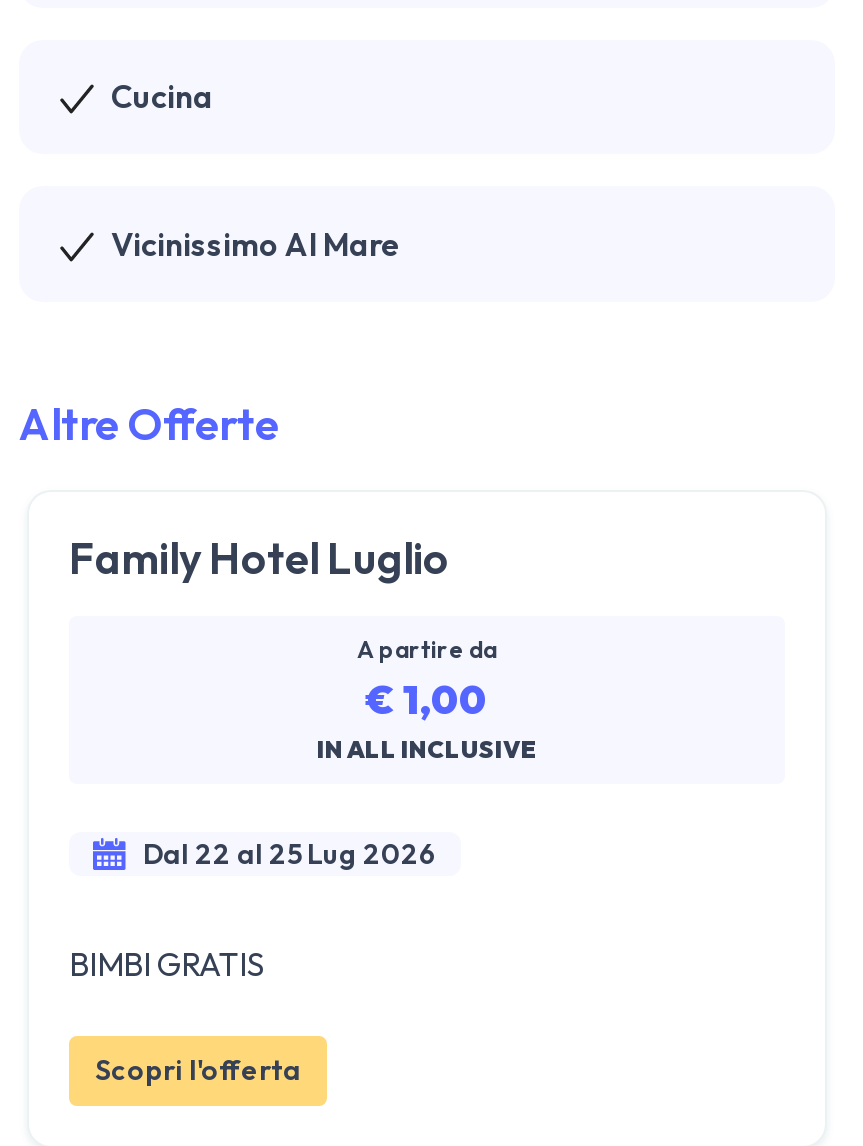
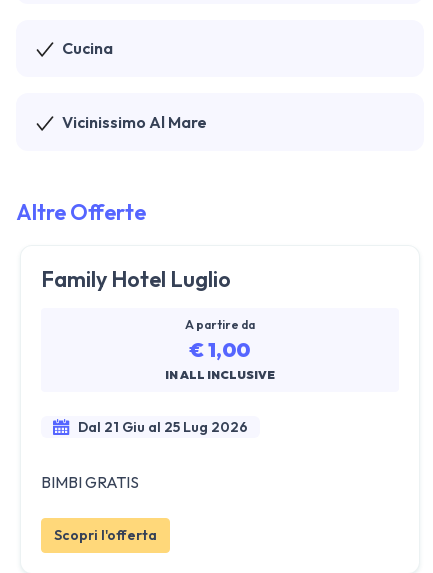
[143,836,437,872] Dal 22 al 25 Lug 2026 -> [78,418,248,436] Dal 21 Giu al 25 Lug 2026

